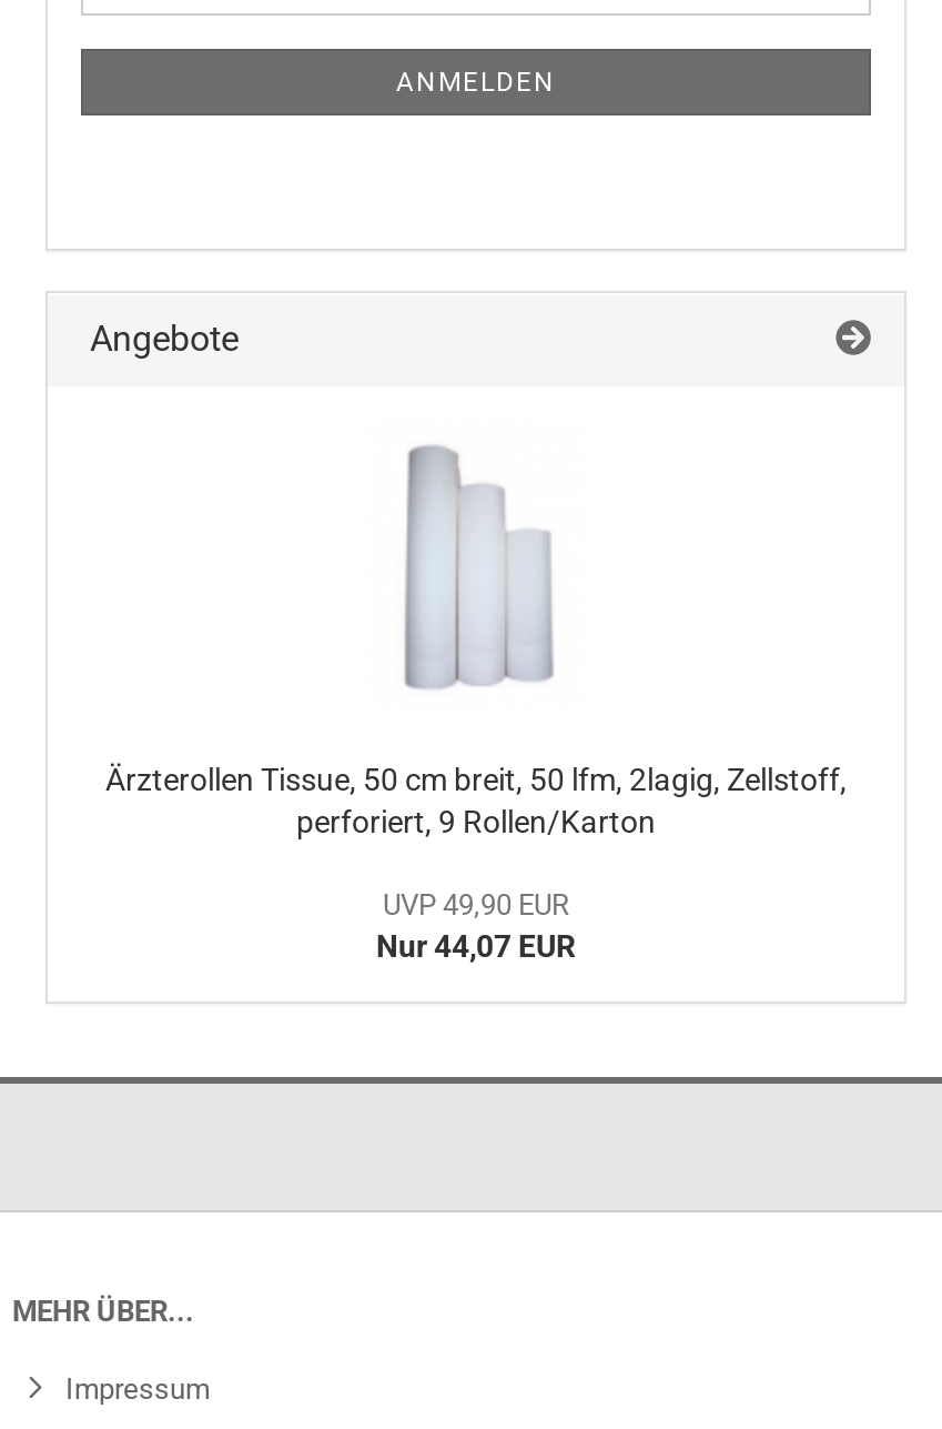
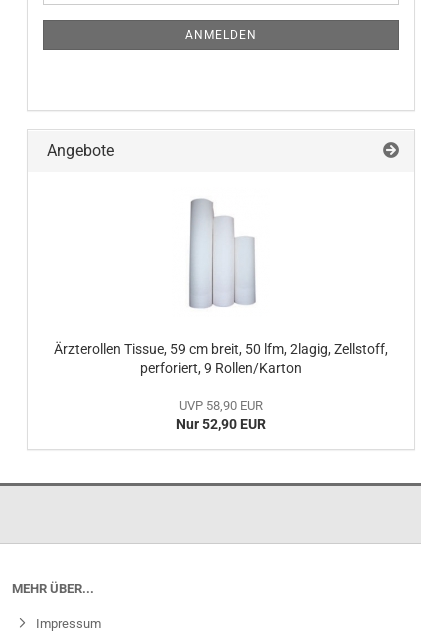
[105,762,847,797] Ärzterollen Tissue, 50 cm breit, 50 lfm, 2lagig, Zellstoff, -> [54,341,388,357] Ärzterollen Tissue, 59 cm breit, 50 lfm, 2lagig, Zellstoff,
[383,888,569,922] UVP 49,90 EUR -> [179,398,263,413] UVP 58,90 EUR
[376,928,576,964] Nur 44,07 EUR -> [176,416,266,432] Nur 52,90 EUR

